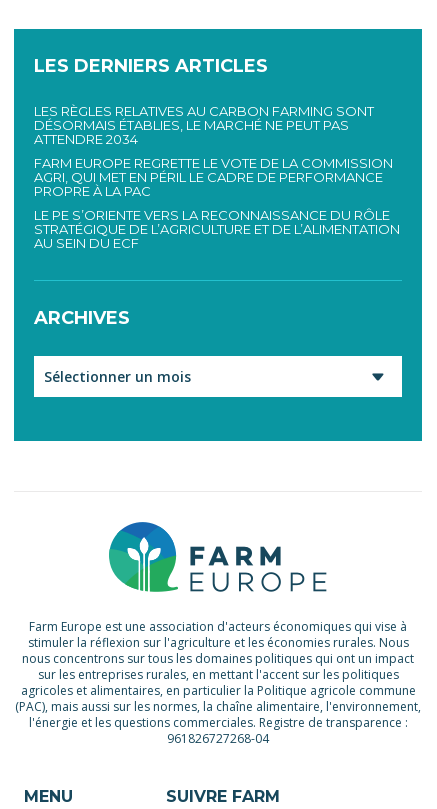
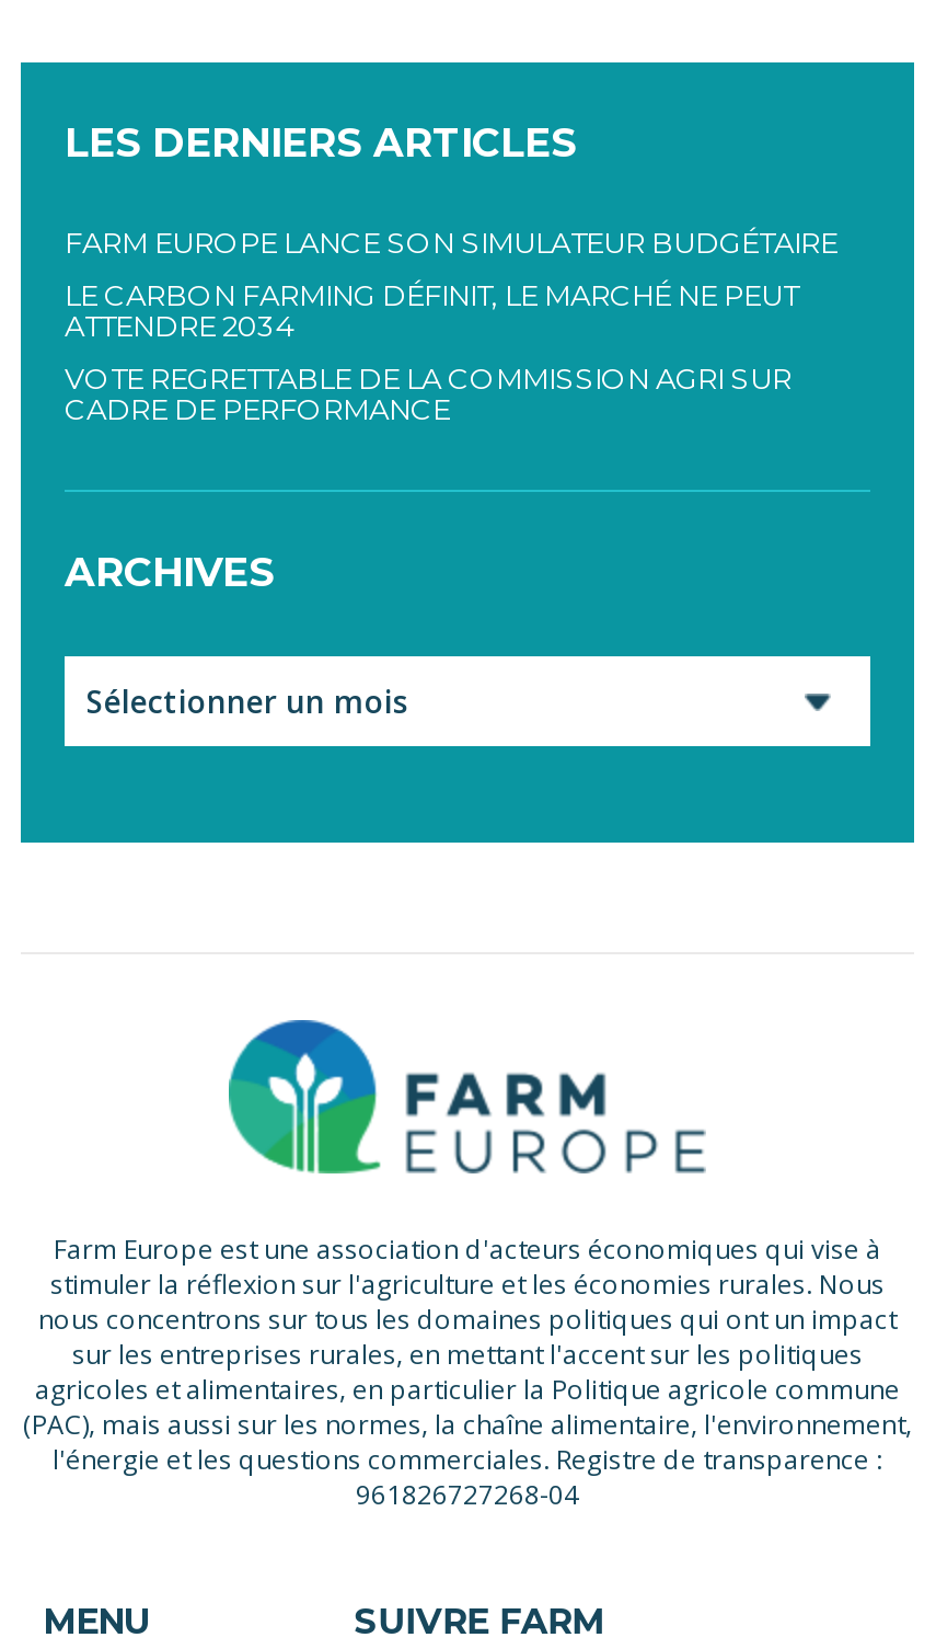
[34,103,374,133] LES RÈGLES RELATIVES AU CARBON FARMING SONT | DÉSORMAIS ÉTABLIES, LE MARCHÉ NE PEUT PAS -> [65,224,837,312] FARM EUROPE LANCE SON SIMULATEUR BUDGÉTAIRE | LE CARBON FARMING DÉFINIT, LE MARCHÉ NE PEUT
[34,155,400,251] FARM EUROPE REGRETTE LE VOTE DE LA COMMISSION | AGRI, QUI MET EN PÉRIL LE CADRE DE PERFORMANCE | PROPRE À LA PAC | LE PE S’ORIENTE VERS LA RECONNAISSANCE DU RÔLE | STRATÉGIQUE DE L’AGRICULTURE ET DE L’ALIMENTATION | AU SEIN DU ECF -> [65,360,791,426] VOTE REGRETTABLE DE LA COMMISSION AGRI SUR | CADRE DE PERFORMANCE

